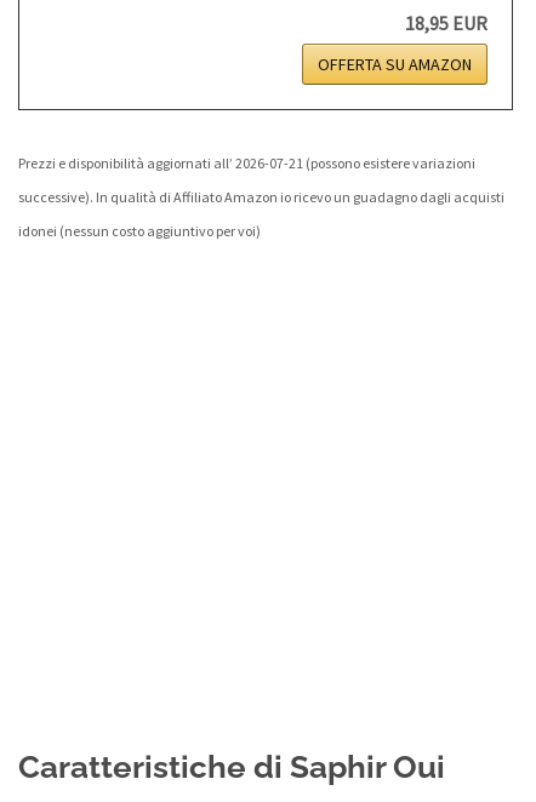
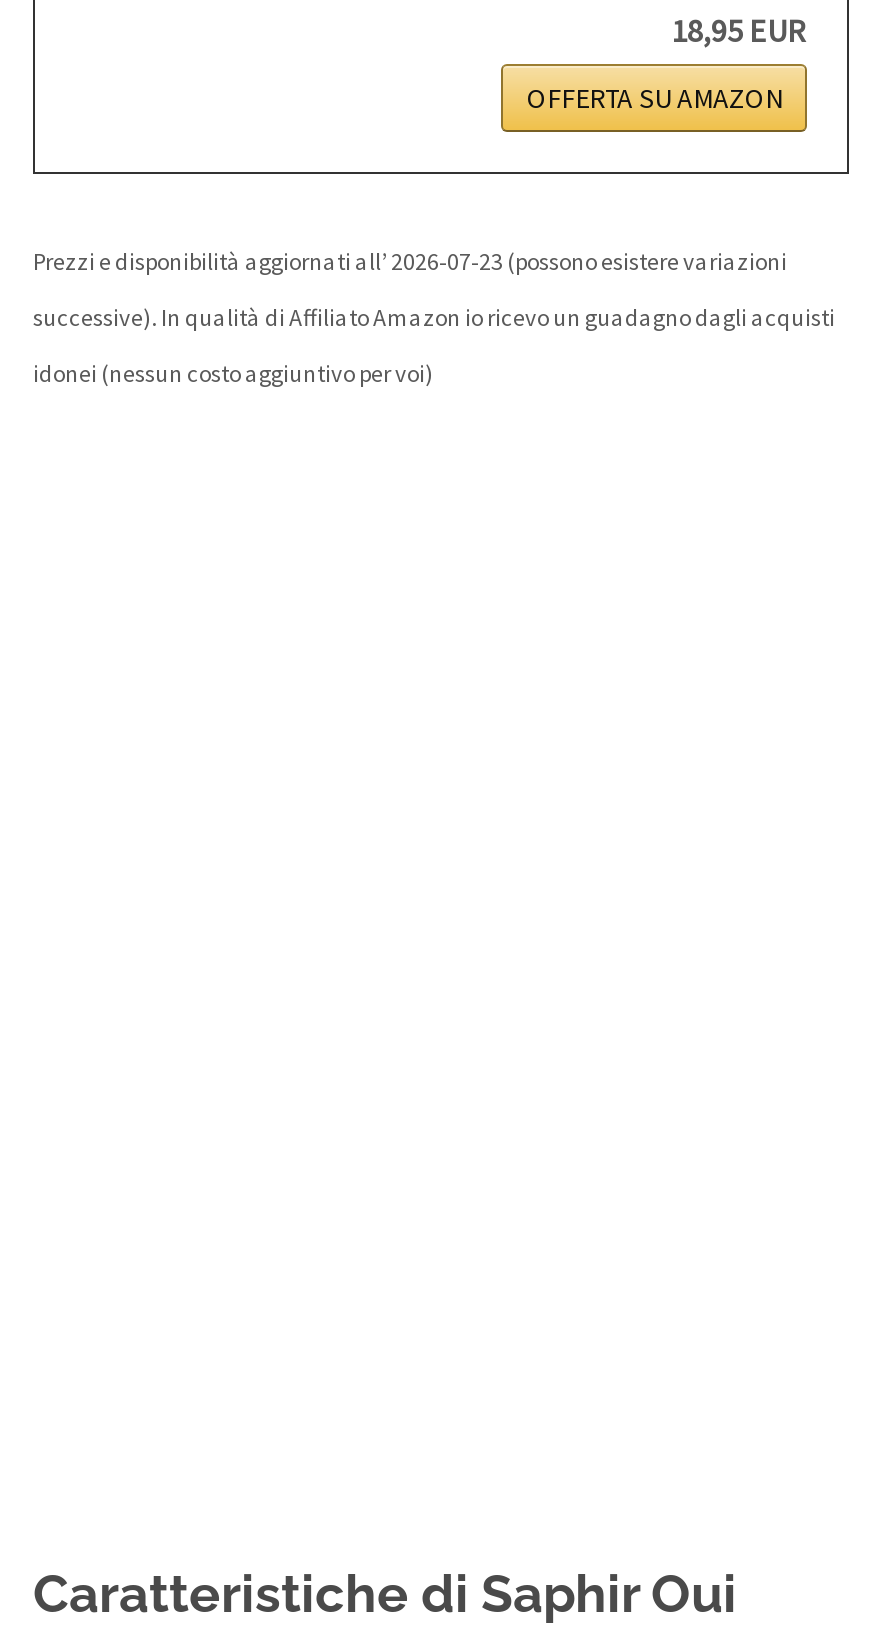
[18,154,475,172] Prezzi e disponibilità aggiornati all’ 2026-07-21 (possono esistere variazioni -> [33,246,787,276] Prezzi e disponibilità aggiornati all’ 2026-07-23 (possono esistere variazioni

